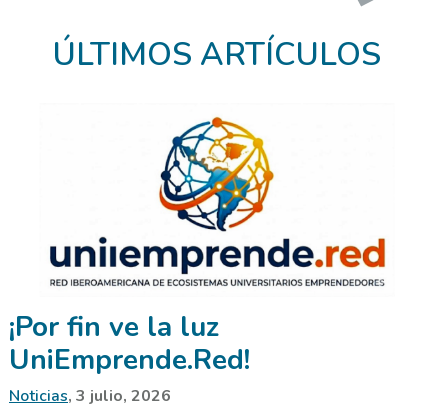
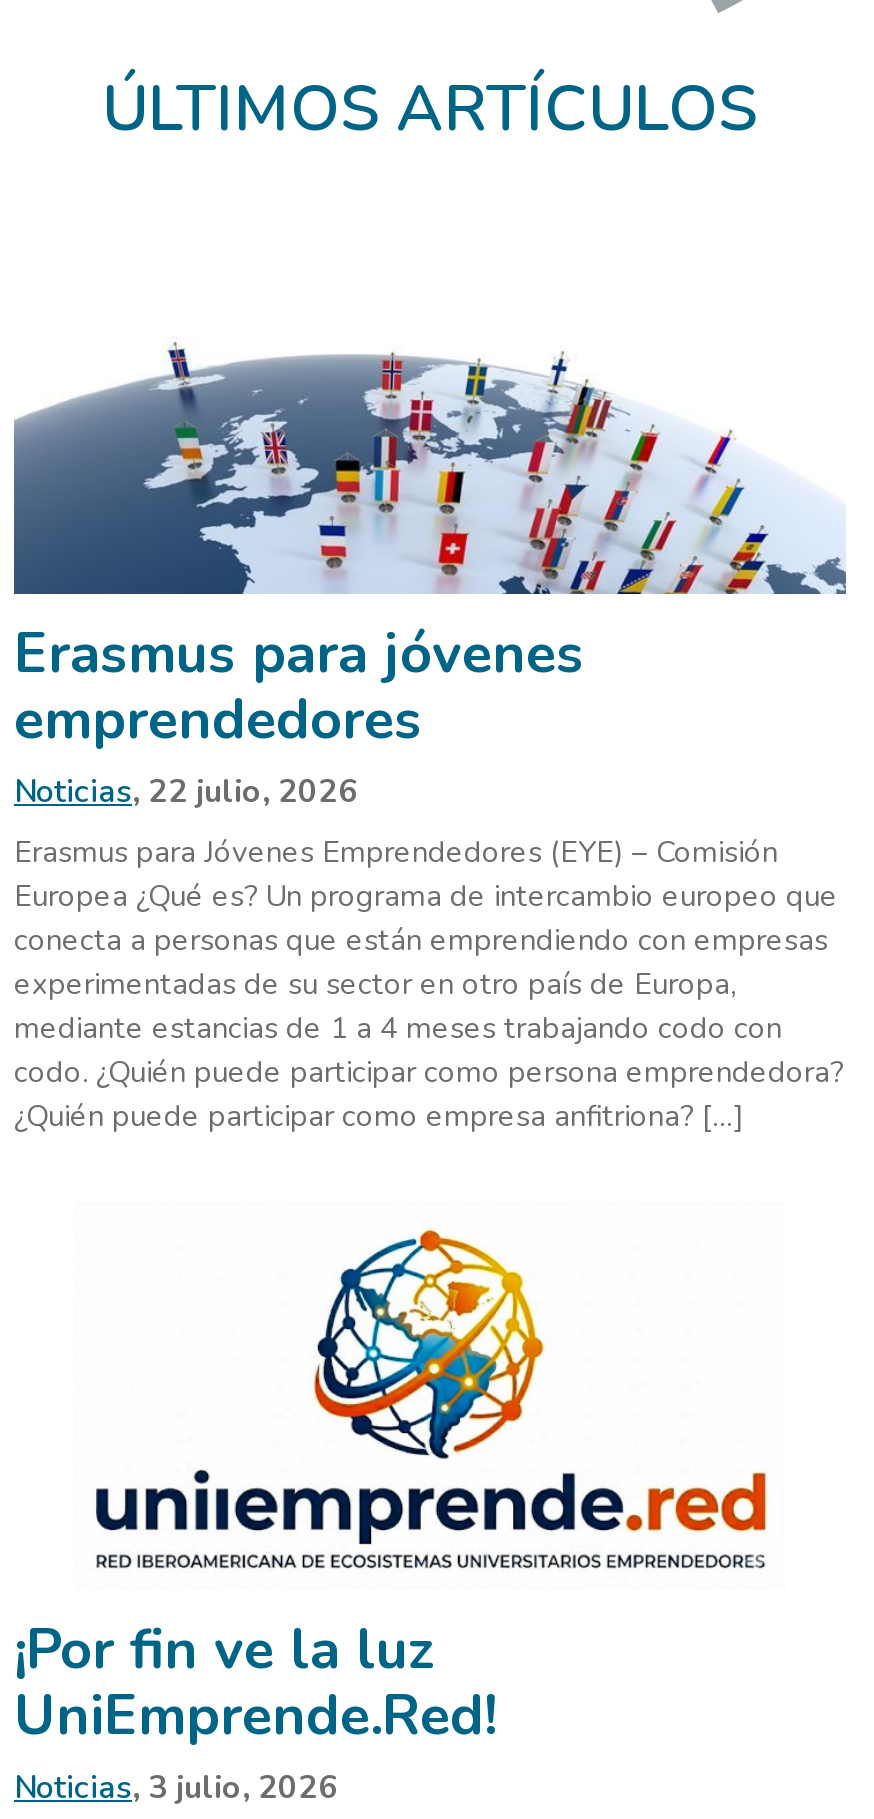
none -> [12,342,848,1136] [image] | Erasmus para jóvenes | emprendedores | Noticias, 22 julio, 2026 | Erasmus para Jóvenes Emprendedores (EYE) – Comisión | Europea ¿Qué es? Un programa de intercambio europeo que | conecta a personas que están emprendiendo con empresas | experimentadas de su sector en otro país de Europa, | mediante estancias de 1 a 4 meses trabajando codo con | codo. ¿Quién puede participar como persona emprendedora? | ¿Quién puede participar como empresa anfitriona? […]

